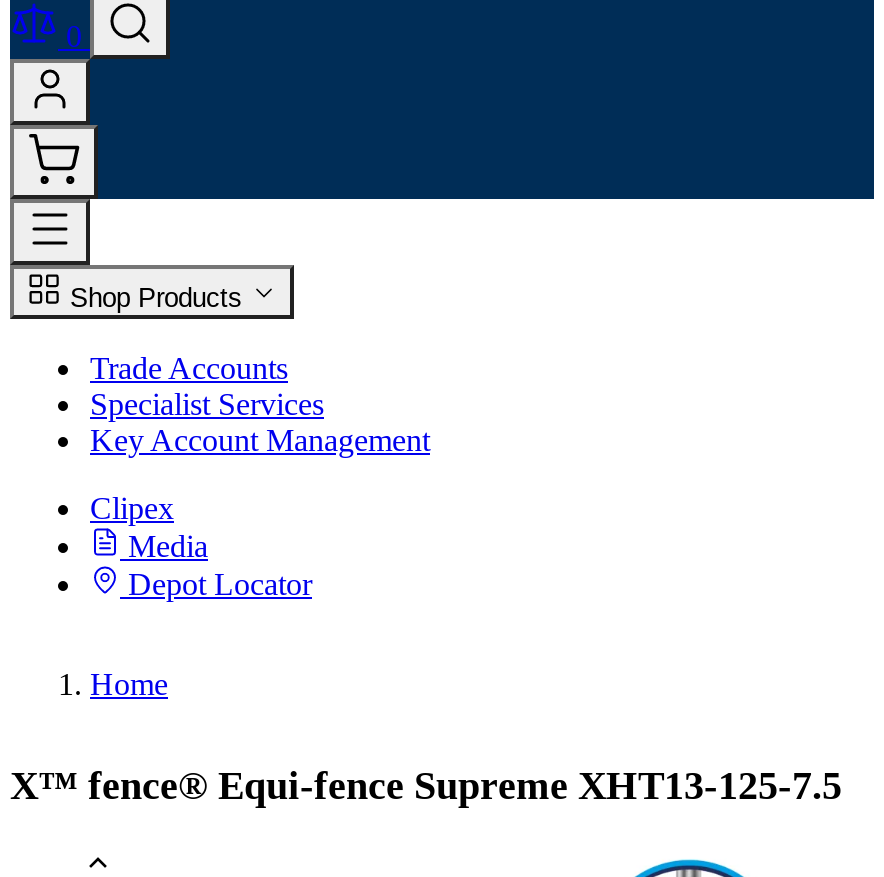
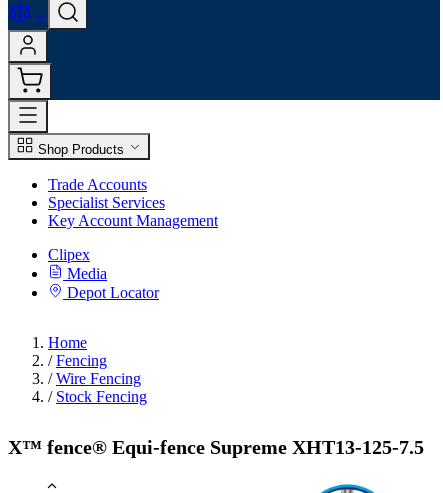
none -> [48,352,147,405] / Fencing | / Wire Fencing | / Stock Fencing

